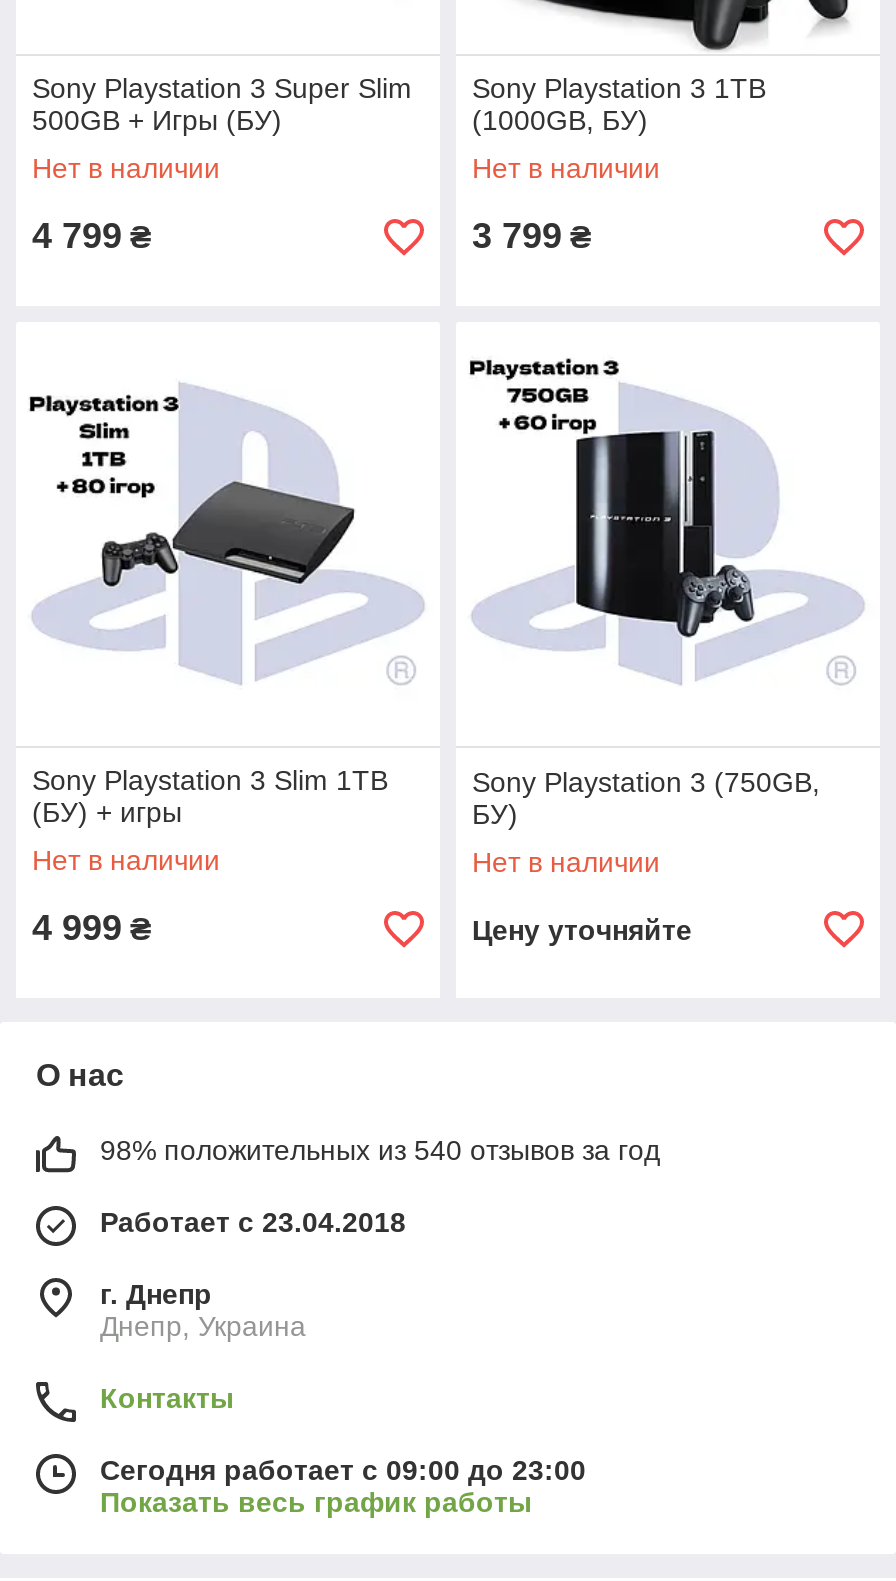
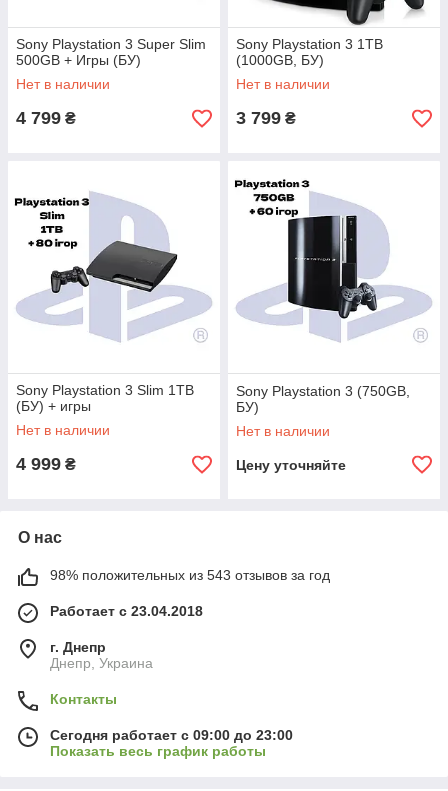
[100,1134,660,1166] 98% положительных из 540 отзывов за год -> [50,567,330,583] 98% положительных из 543 отзывов за год

